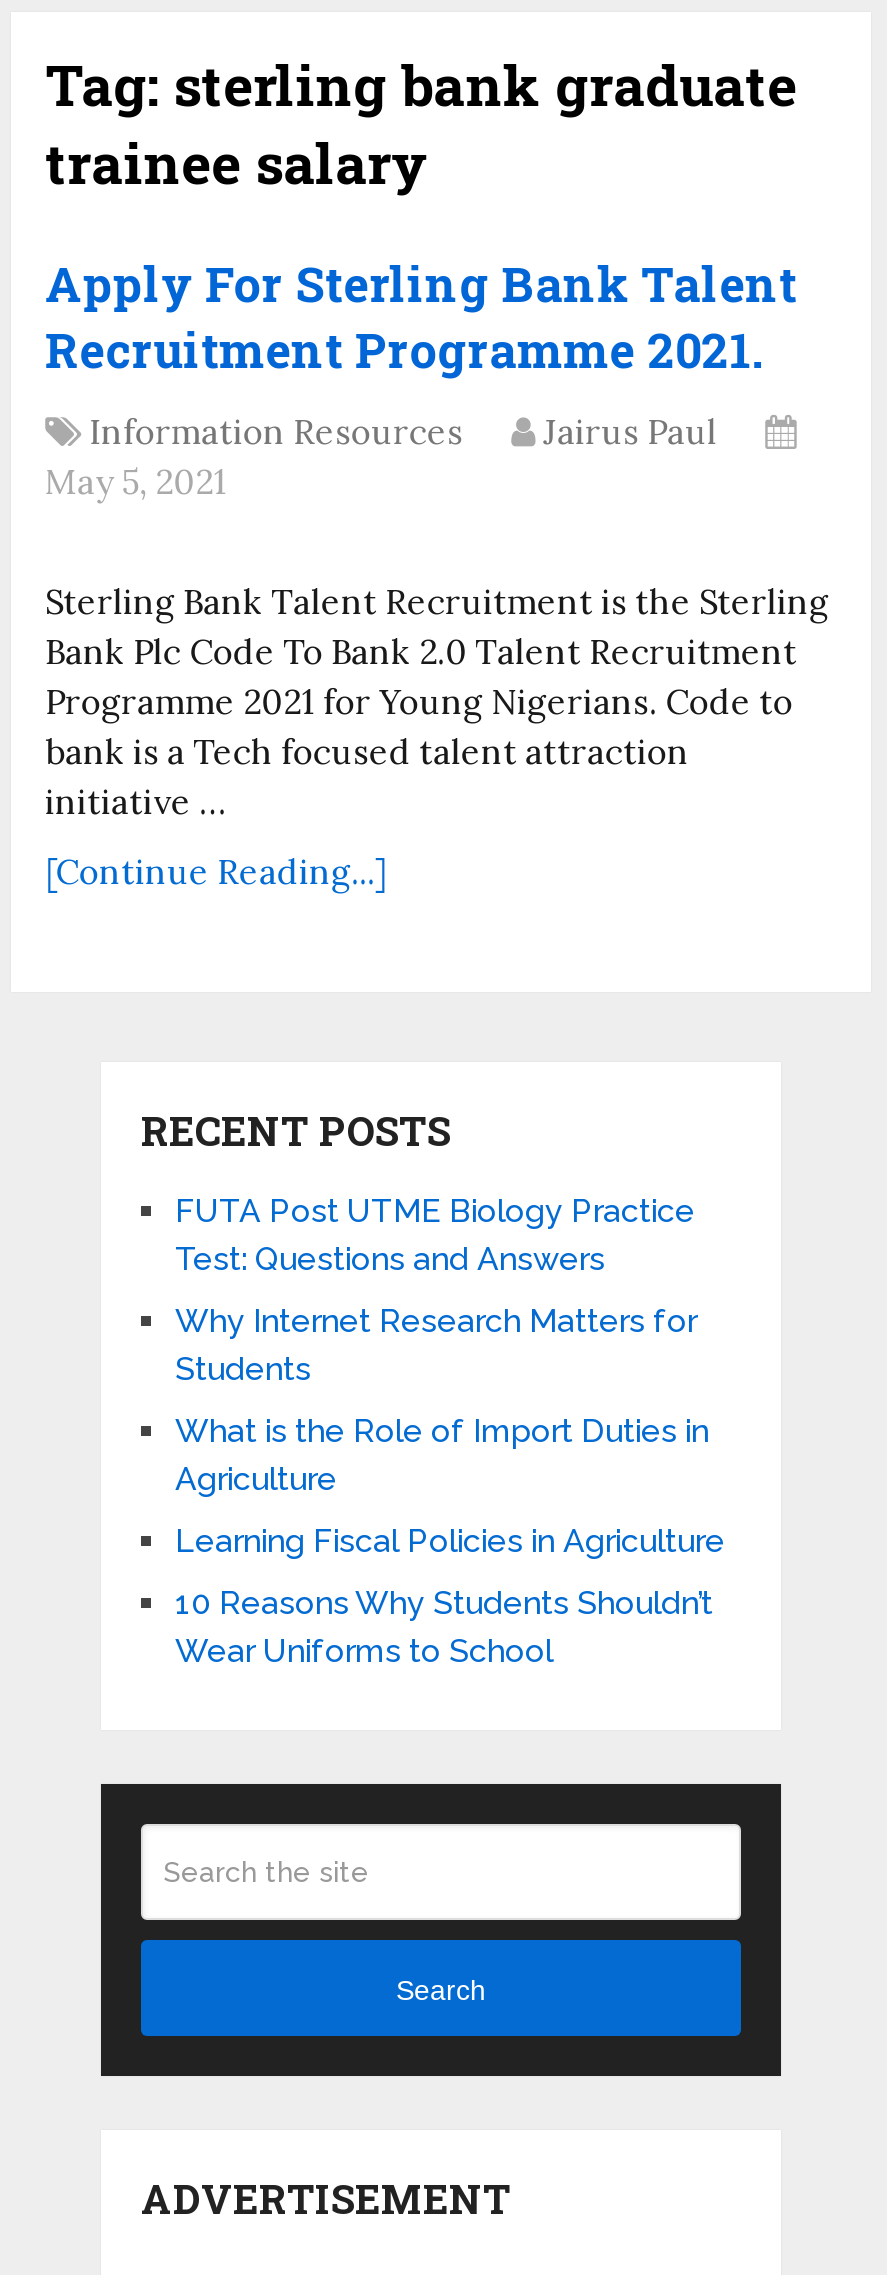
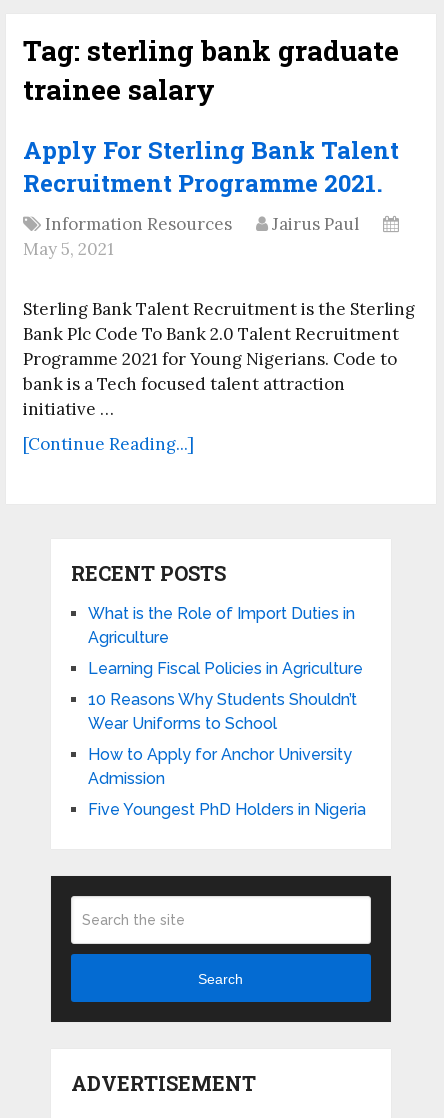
[175,1193,697,1389] FUTA Post UTME Biology Practice | Test: Questions and Answers | Why Internet Research Matters for | Students -> none
moved [175,1413,725,1671] -> [88,604,363,733]: What is the Role of Import Duties in | Agriculture | Learning Fiscal Policies in Agriculture | 10 Reasons Why Students Shouldn’t | Wear Uniforms to School
none -> [88,745,366,819] How to Apply for Anchor University | Admission | Five Youngest PhD Holders in Nigeria

